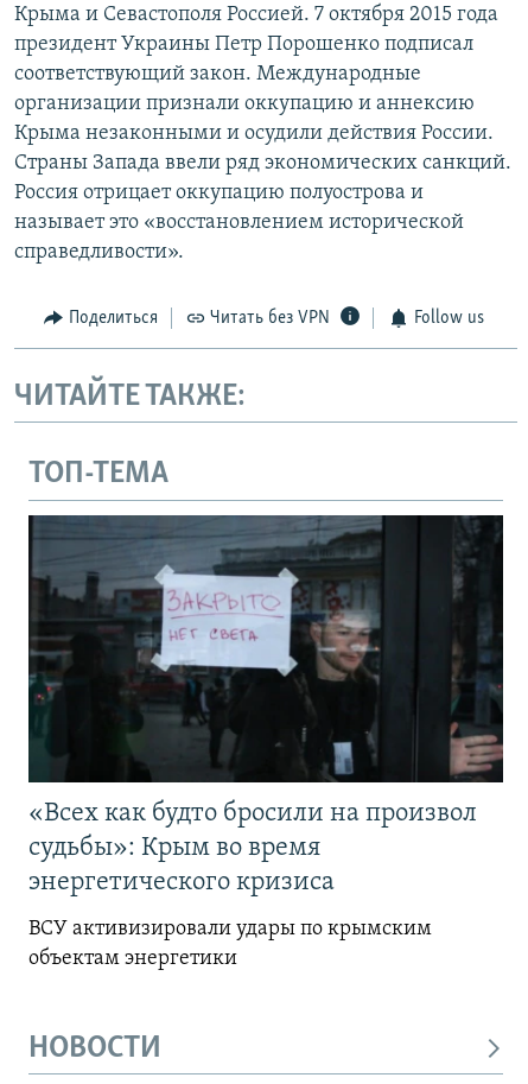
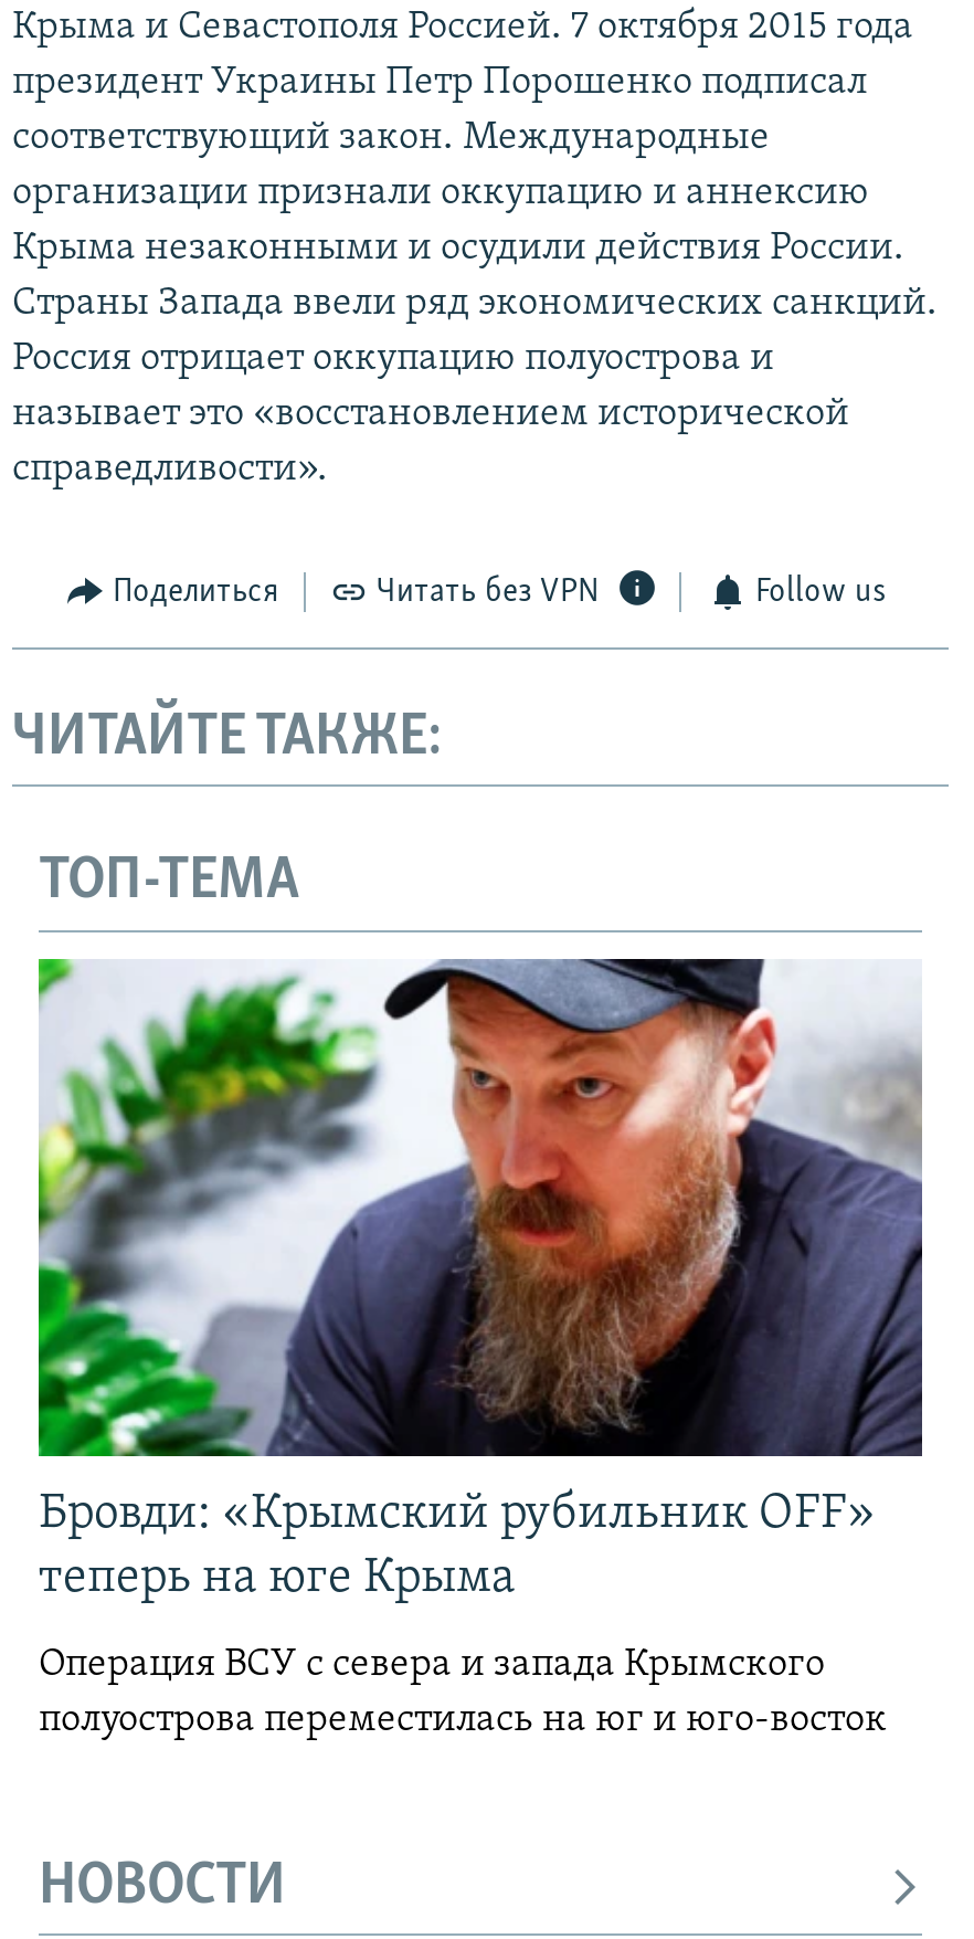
[27,514,504,896] [image] | «Всех как будто бросили на произвол | судьбы»: Крым во время | энергетического кризиса -> [36,957,924,1604] [image] | Бровди: «Крымский рубильник OFF» | теперь на юге Крыма
[28,918,432,970] ВСУ активизировали удары по крымским | объектам энергетики -> [39,1644,887,1741] Операция ВСУ с севера и запада Крымского | полуострова переместилась на юг и юго-восток

